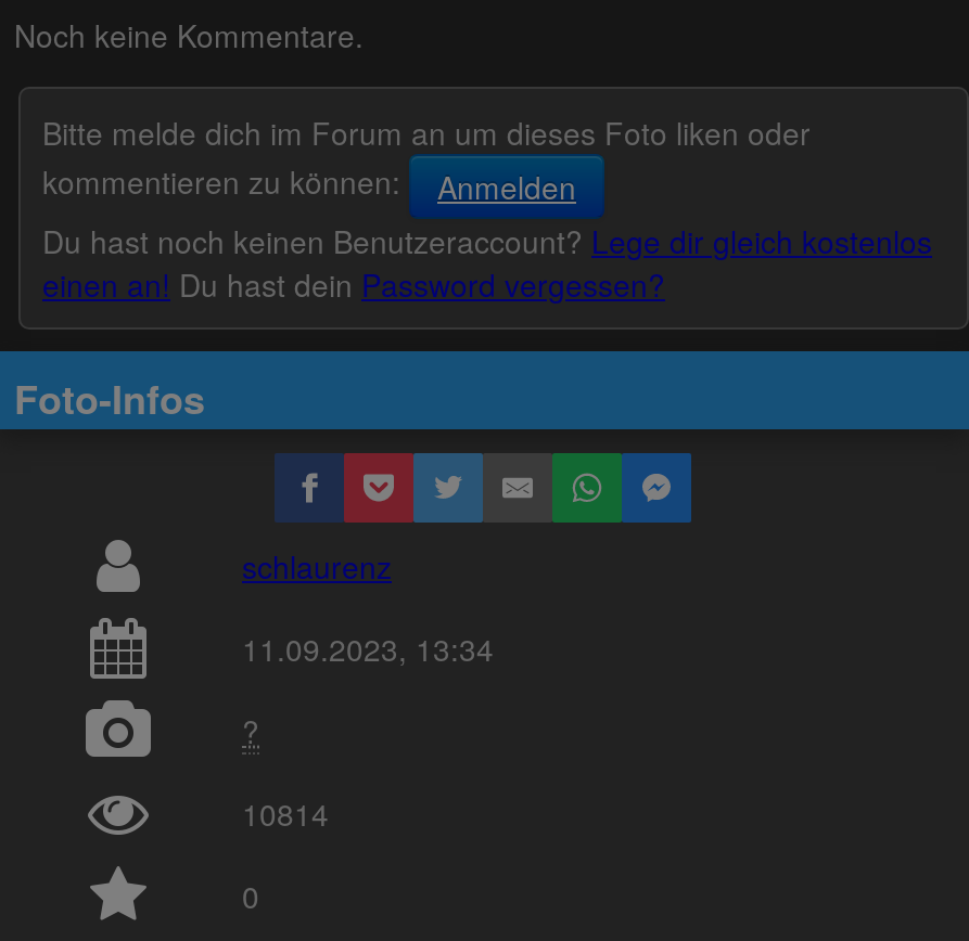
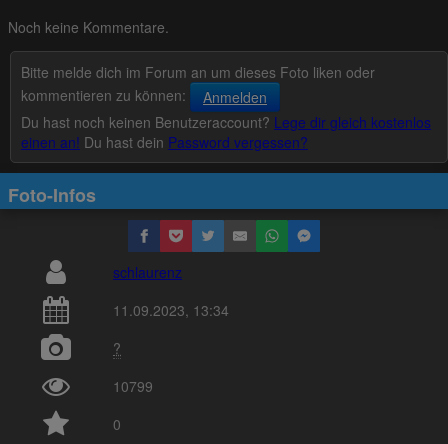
[242,792,329,836] 10814 -> [113,376,153,396] 10799

